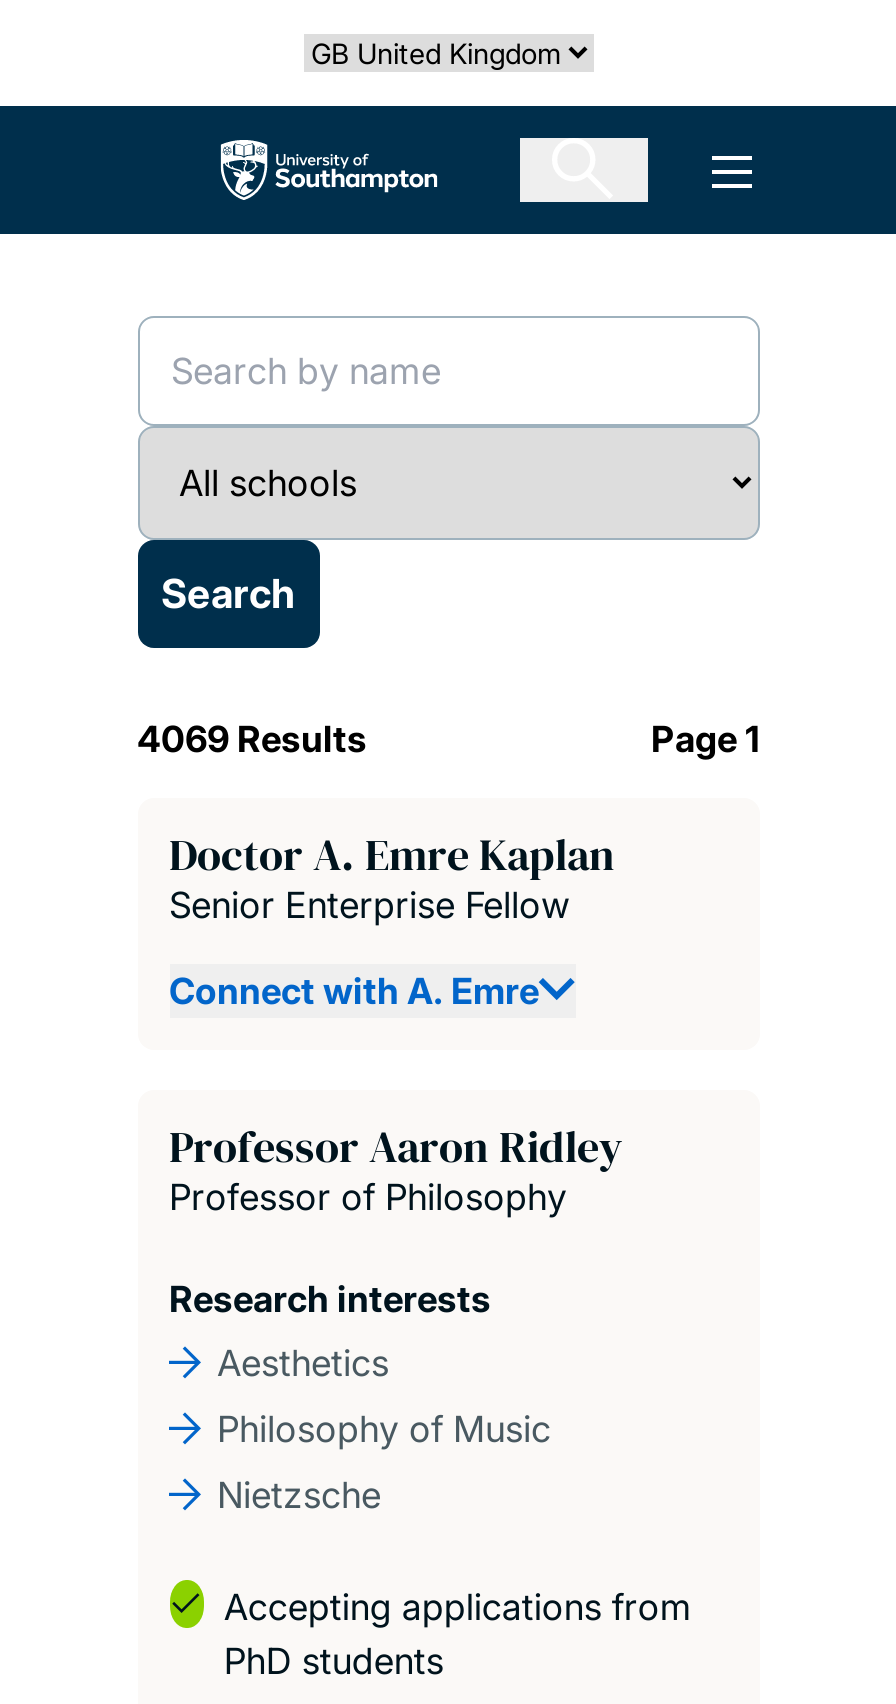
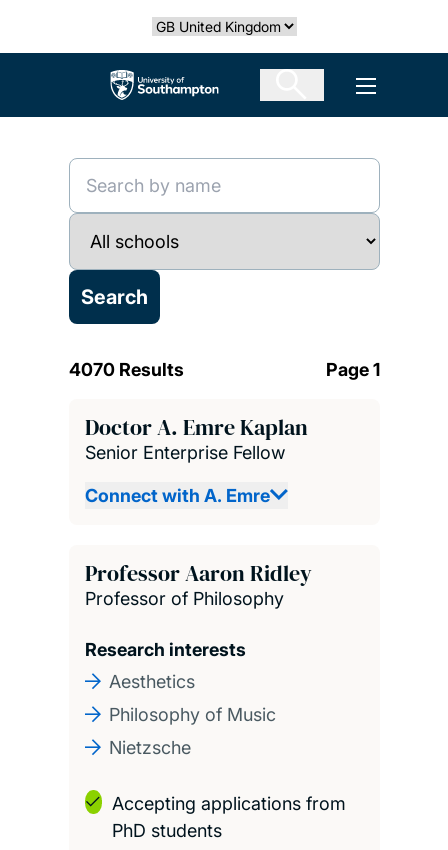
[137,718,367,760] 4069 Results -> [68,359,183,380] 4070 Results

